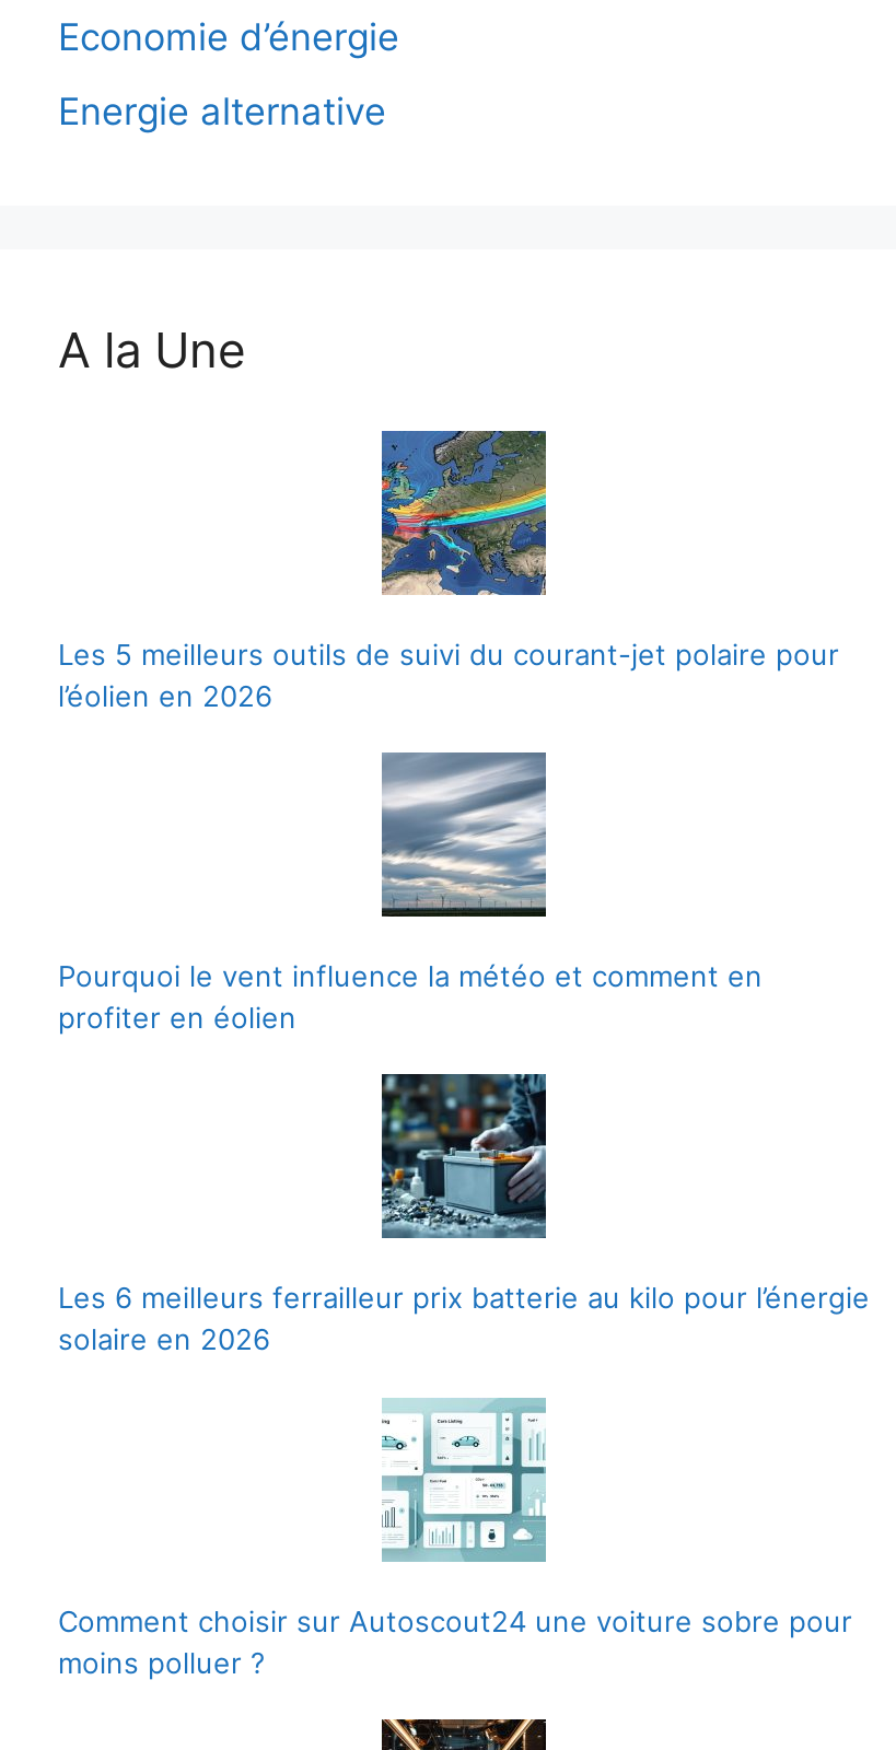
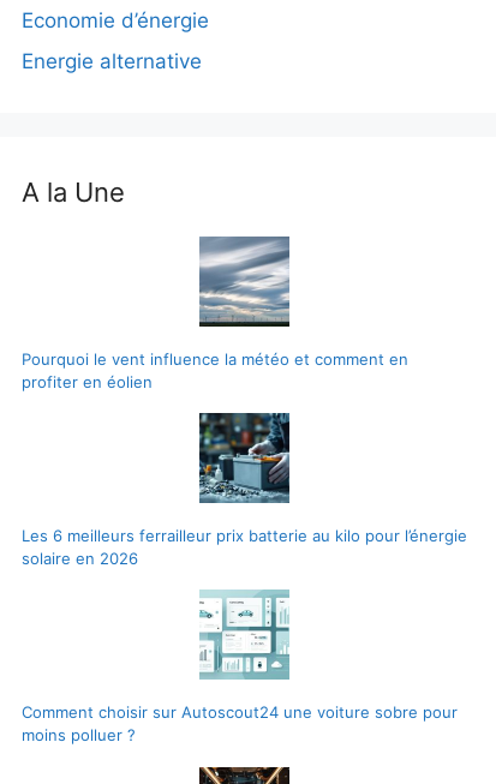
[58,429,839,713] [image] | Les 5 meilleurs outils de suivi du courant-jet polaire pour | l’éolien en 2026 -> none

